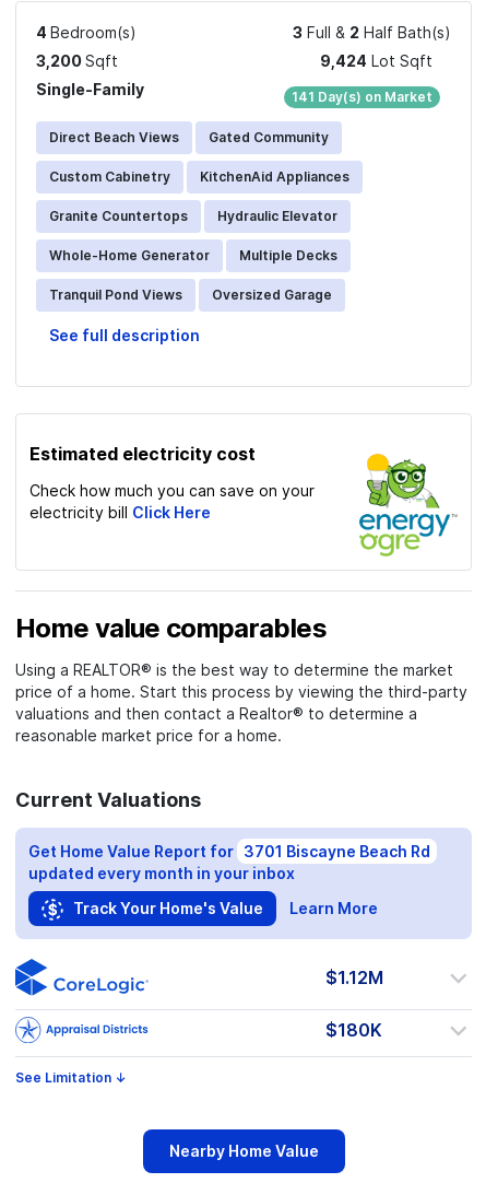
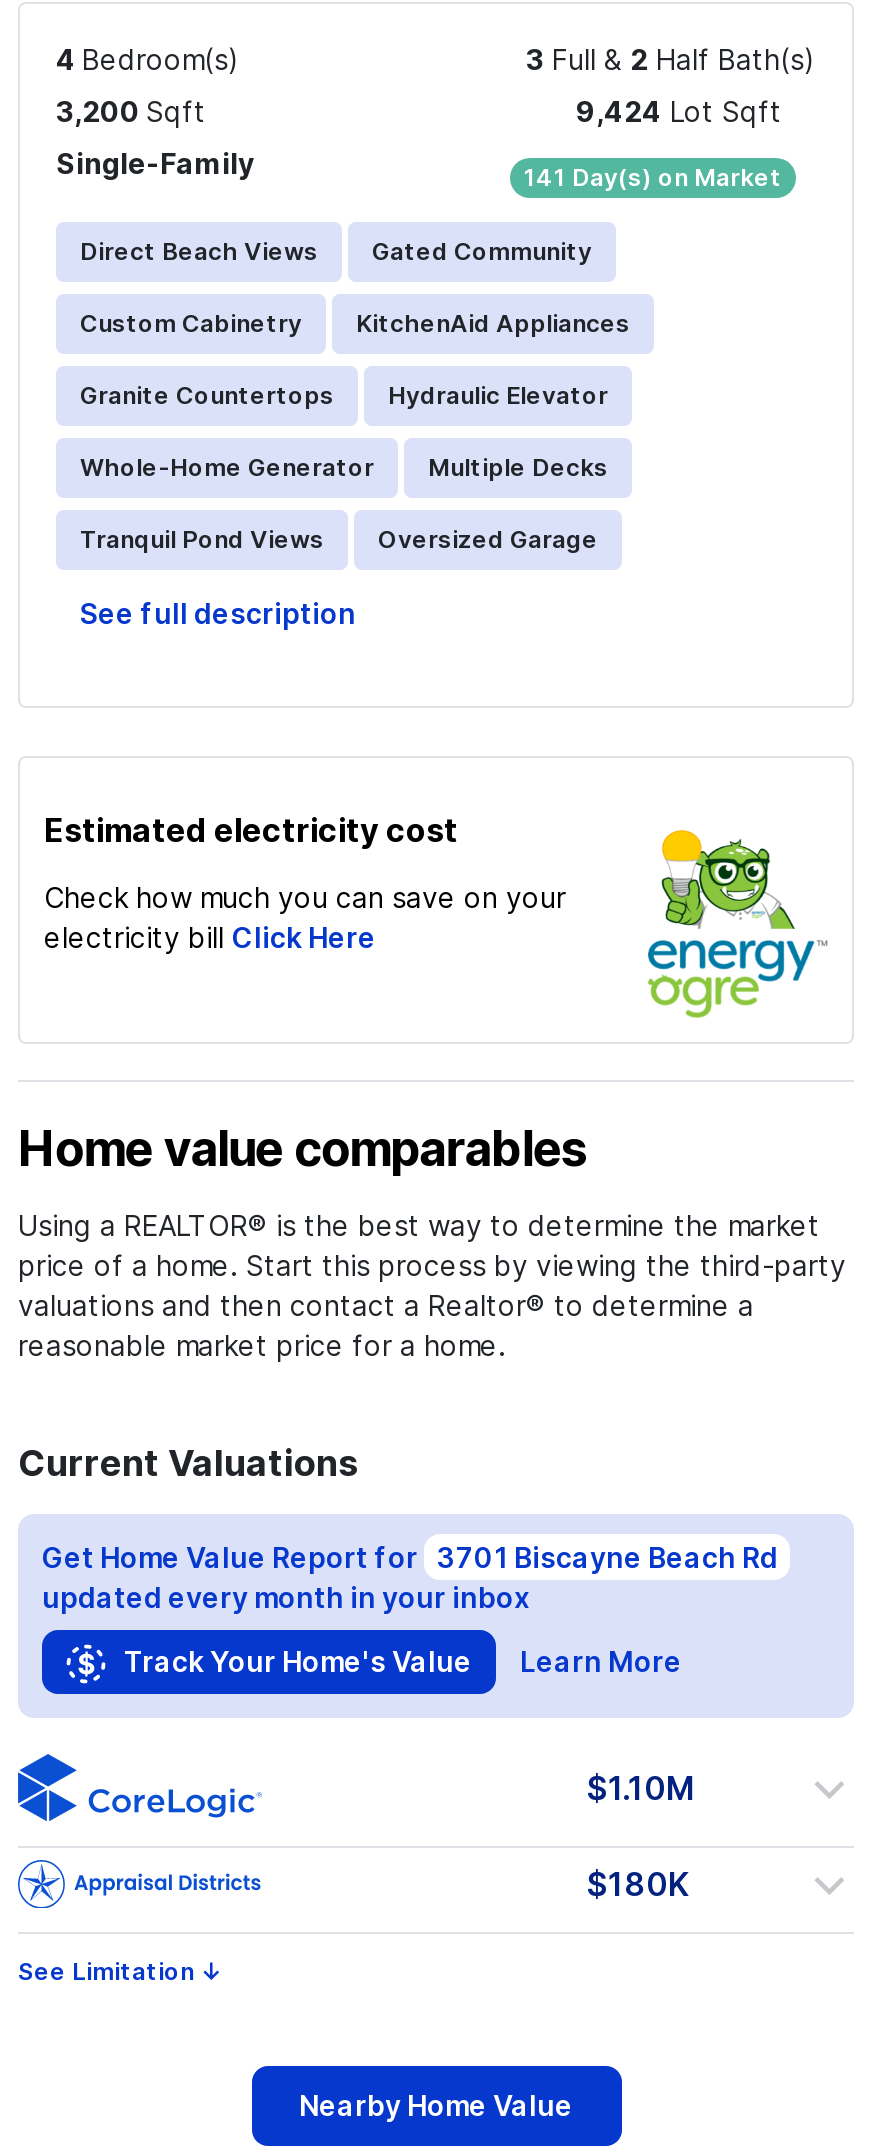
[325,966,383,988] $1.12M -> [586,1768,694,1808] $1.10M

